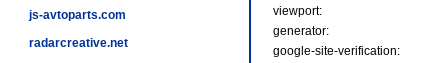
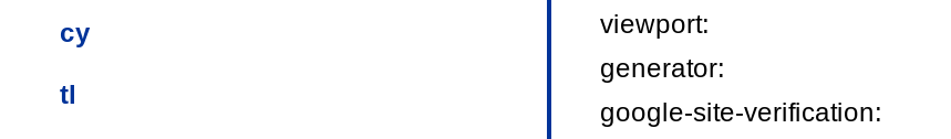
[29,8,126,22] js-avtoparts.com -> [60,18,91,49] cy
[29,36,128,50] radarcreative.net -> [60,79,75,110] tl

